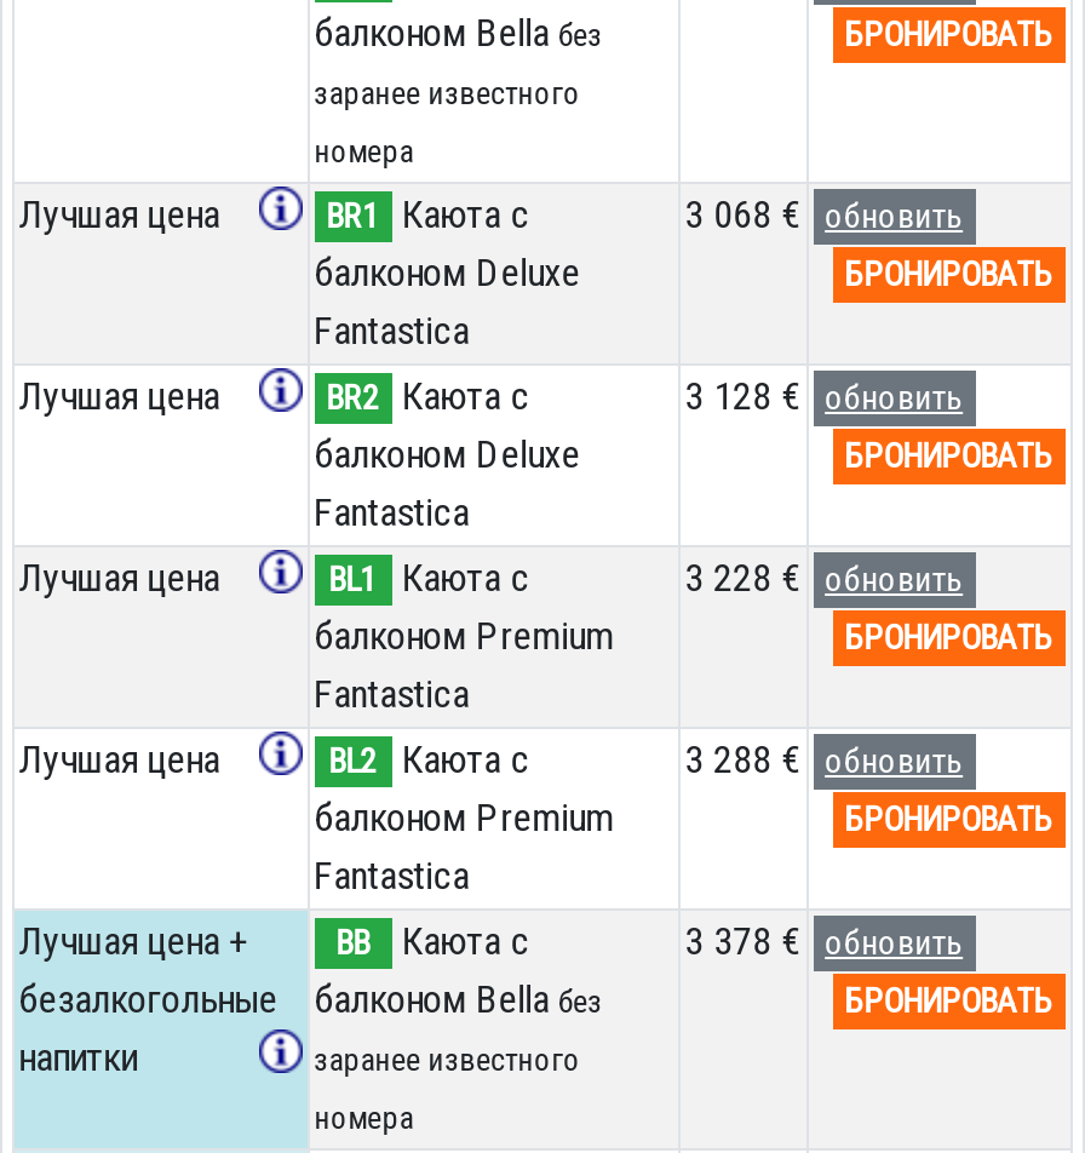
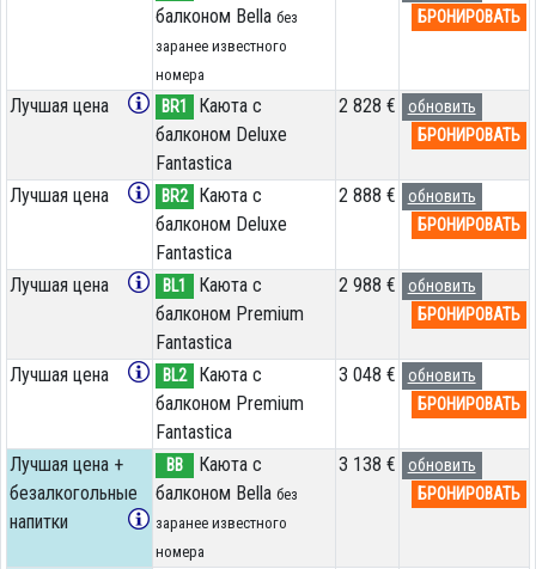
[684,190,963,236] 3 068 € обновить -> [338,94,476,117] 2 828 € обновить
[684,372,963,418] 3 128 € обновить -> [338,184,476,206] 2 888 € обновить
[684,554,963,600] 3 228 € обновить -> [338,273,476,296] 2 988 € обновить
[684,735,963,781] 3 288 € обновить -> [338,363,476,386] 3 048 € обновить
[684,917,963,963] 3 378 € обновить -> [338,453,476,475] 3 138 € обновить

